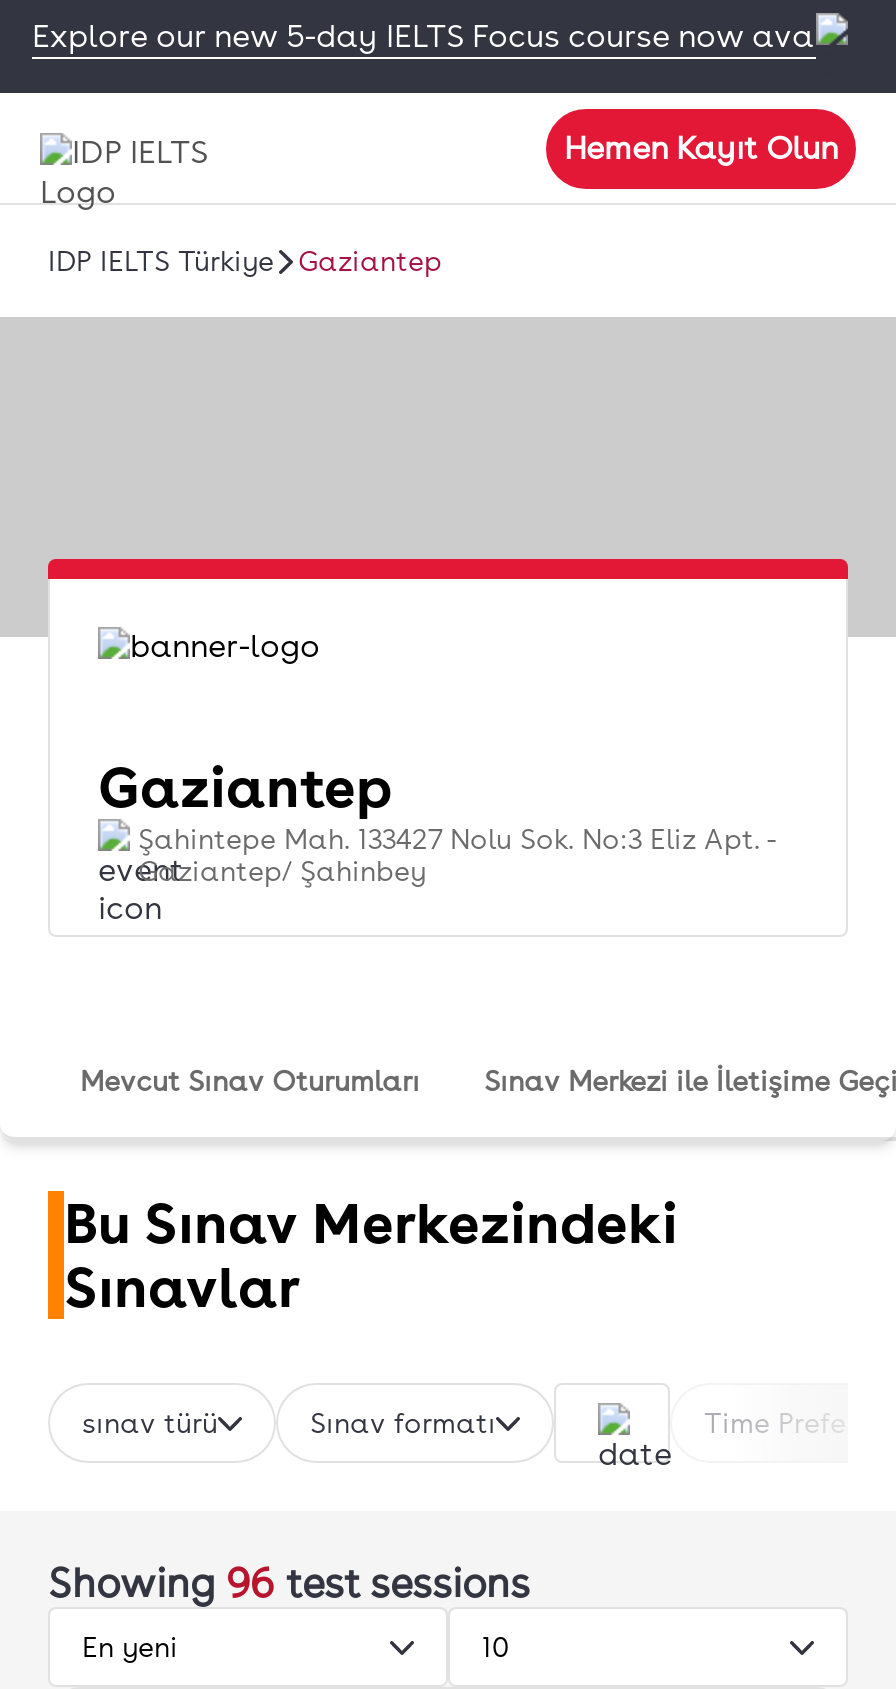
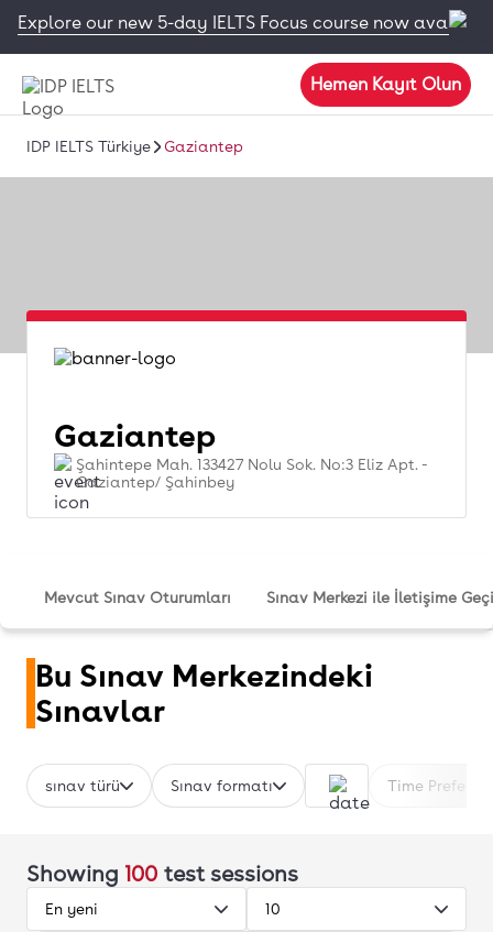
[48,1558,530,1606] Showing 96 test sessions -> [26,860,298,886] Showing 100 test sessions

